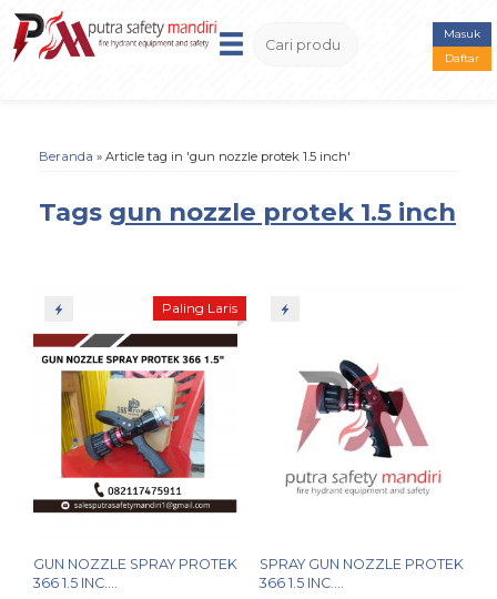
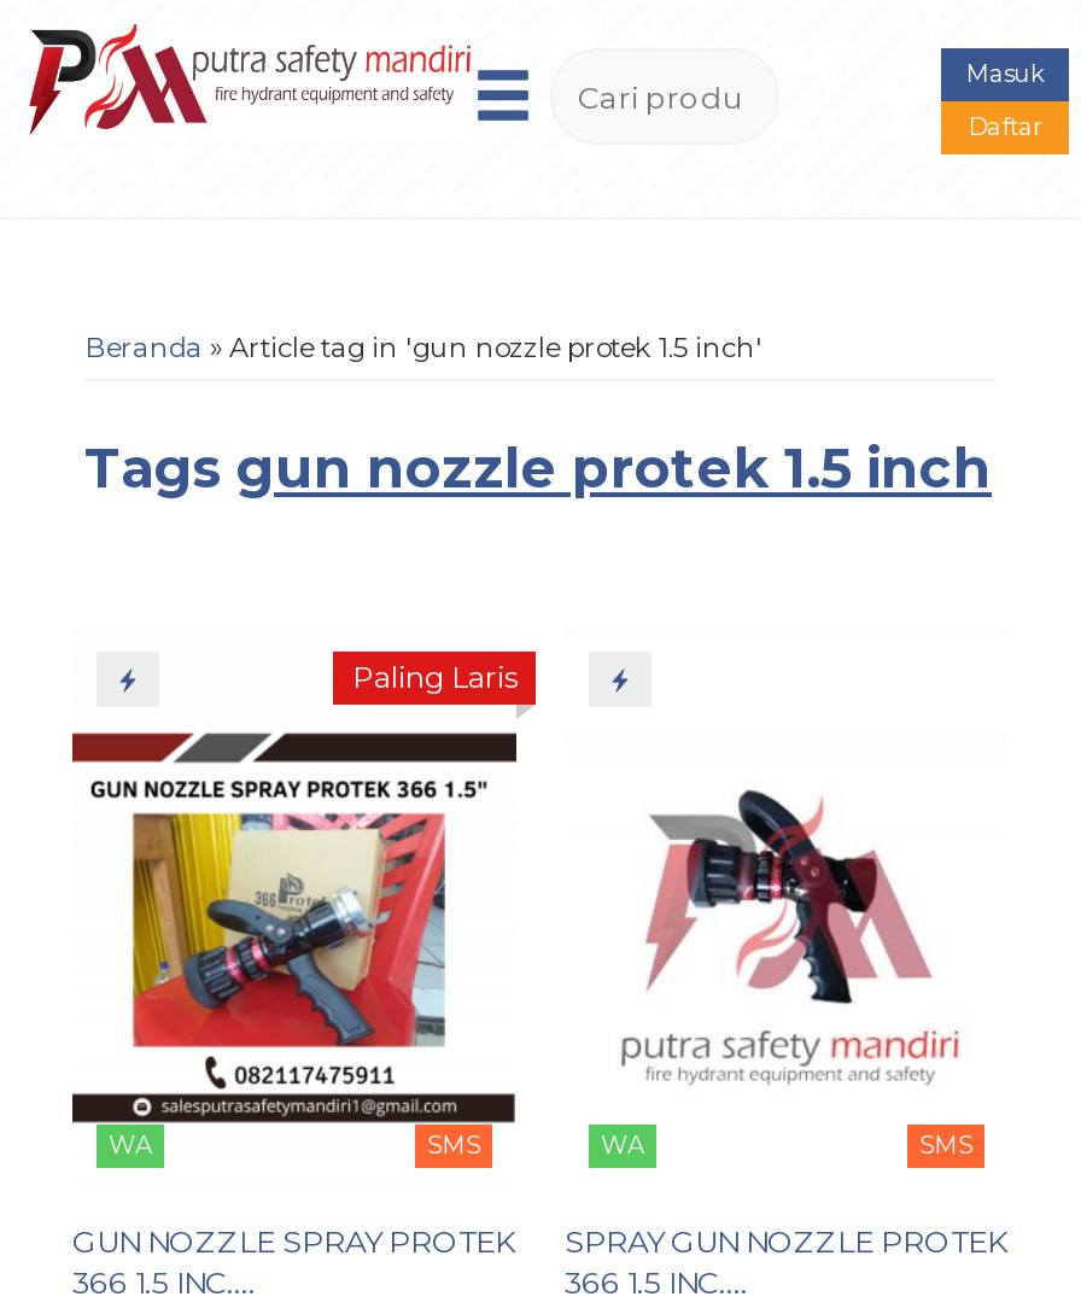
none -> [109,1130,480,1161] WA | SMS
none -> [601,1130,972,1161] WA | SMS

